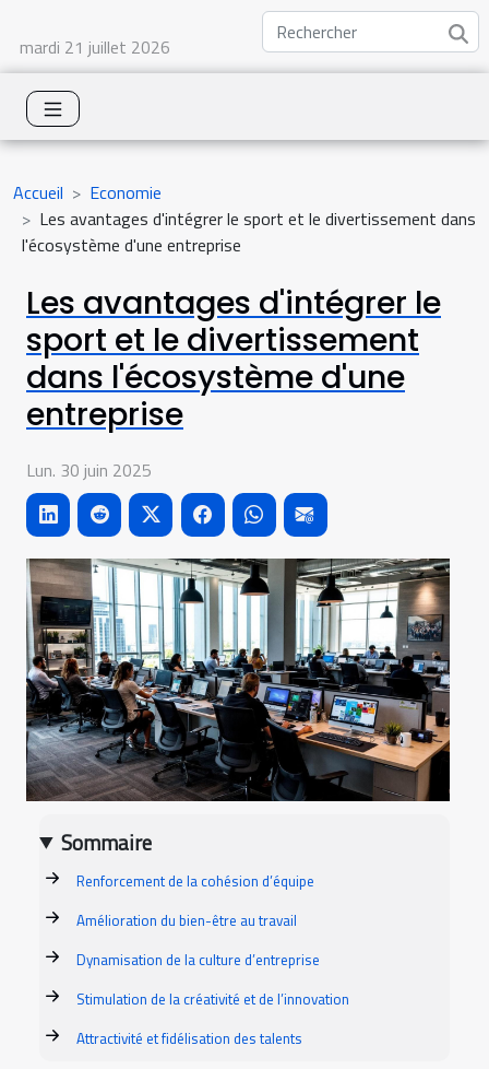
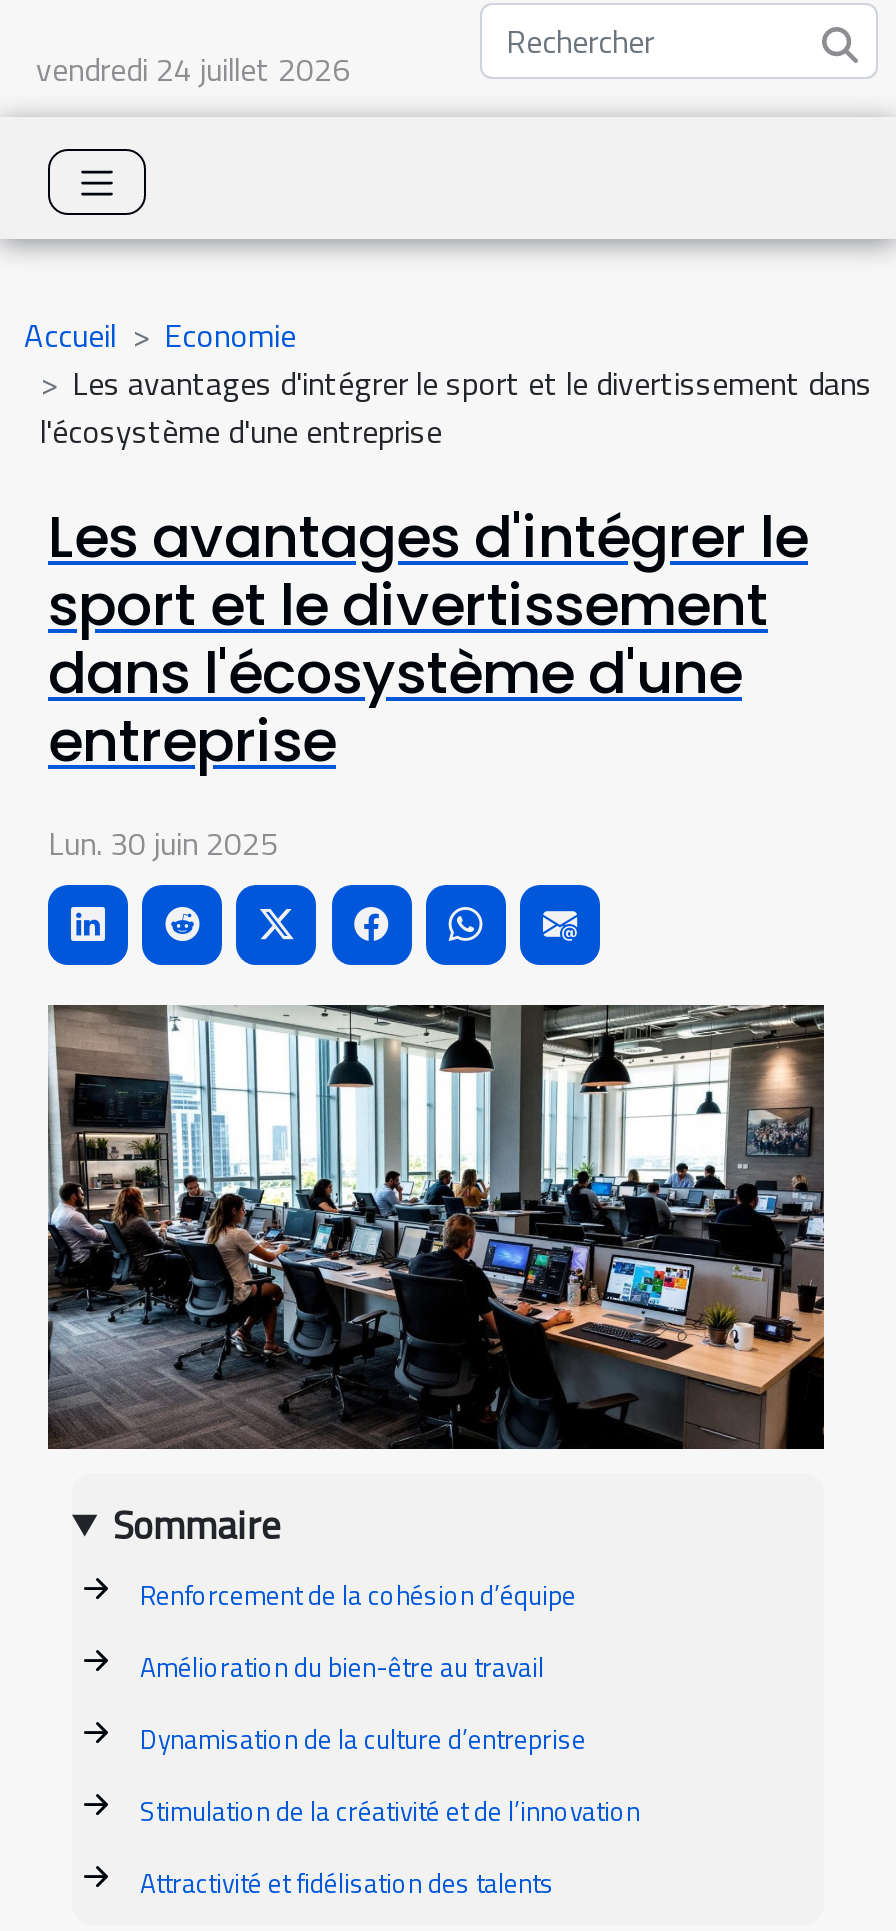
[20,34,170,60] mardi 21 juillet 2026 -> [36,45,350,93] vendredi 24 juillet 2026

